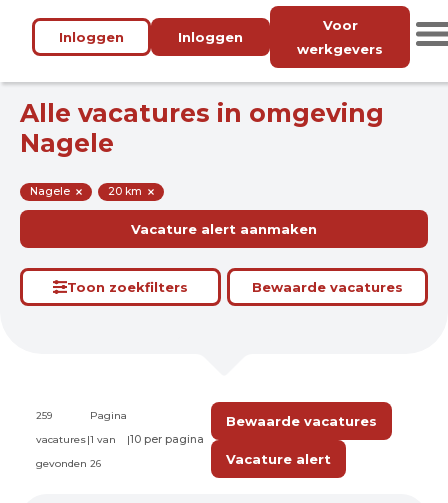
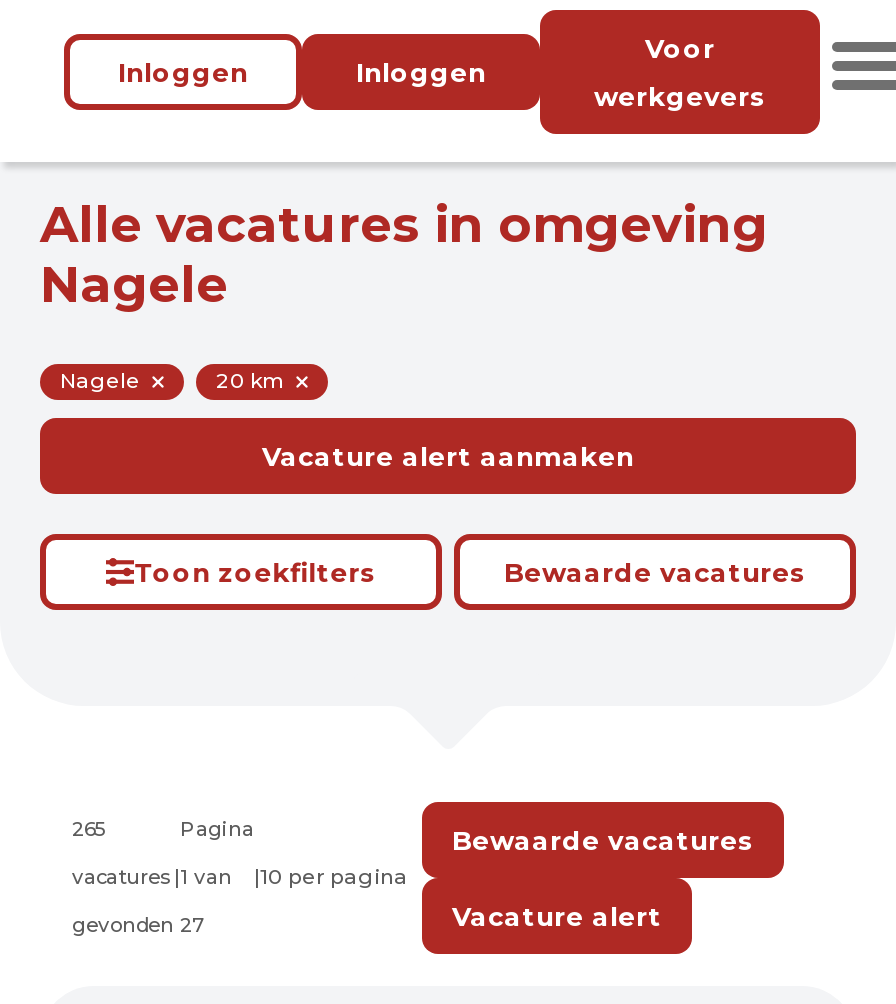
[36,409,52,422] 259 -> [72,816,104,842] 265
[36,457,101,470] gevonden 26 -> [72,912,204,938] gevonden 27

